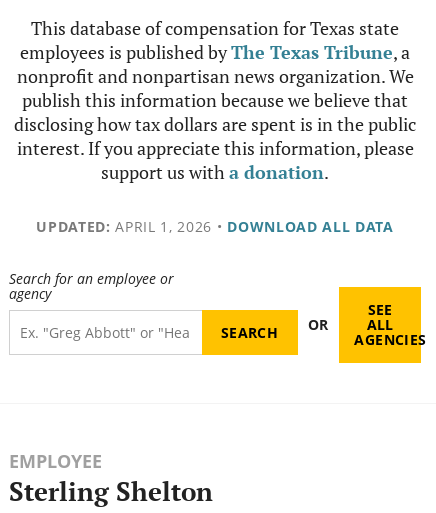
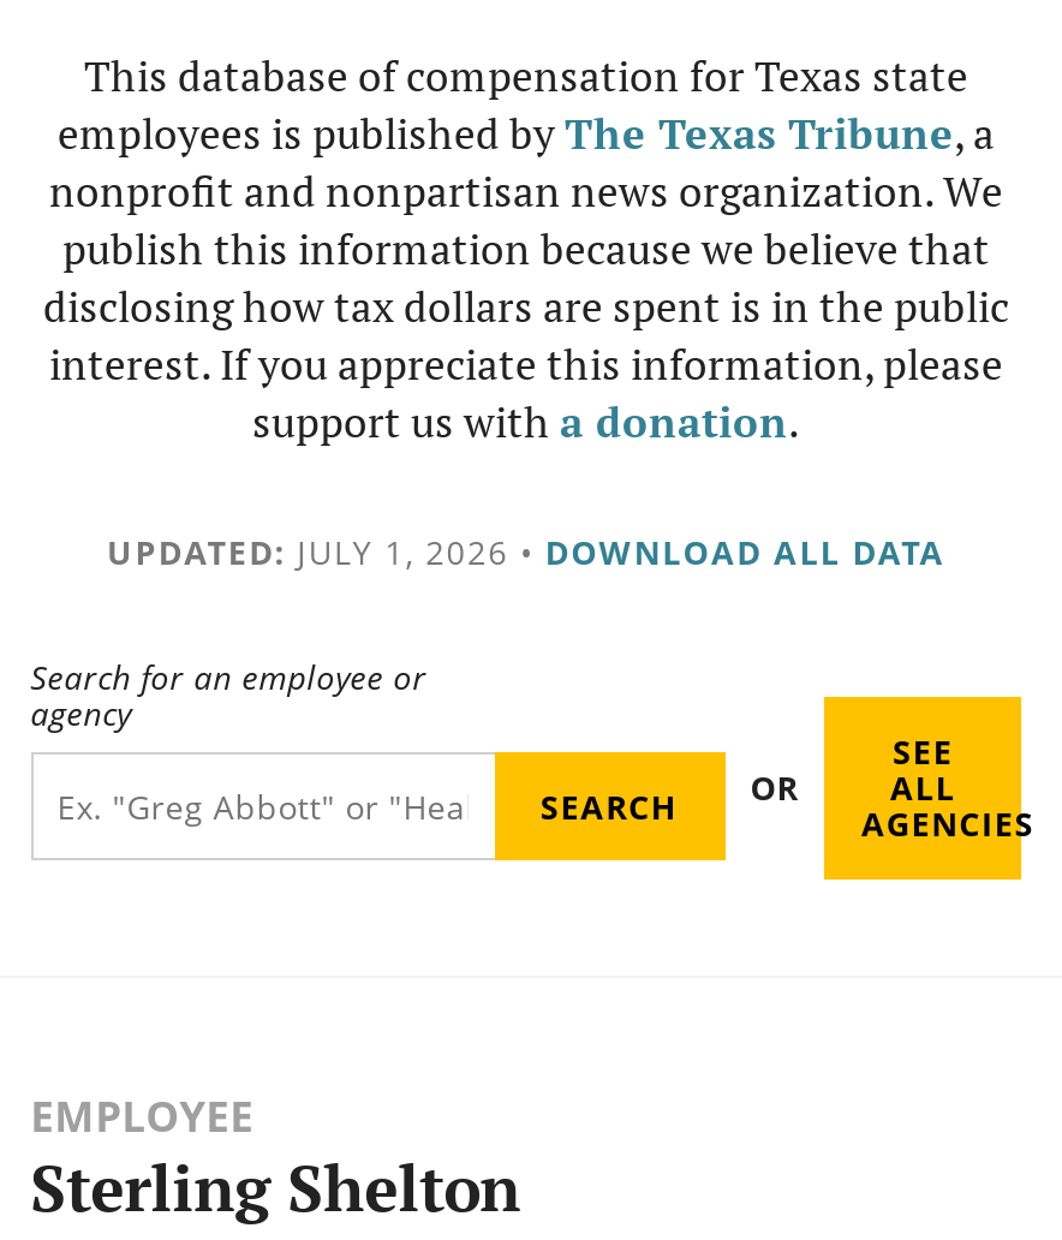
[36,217,394,236] UPDATED: APRIL 1, 2026 • DOWNLOAD ALL DATA -> [107,529,945,574] UPDATED: JULY 1, 2026 • DOWNLOAD ALL DATA

